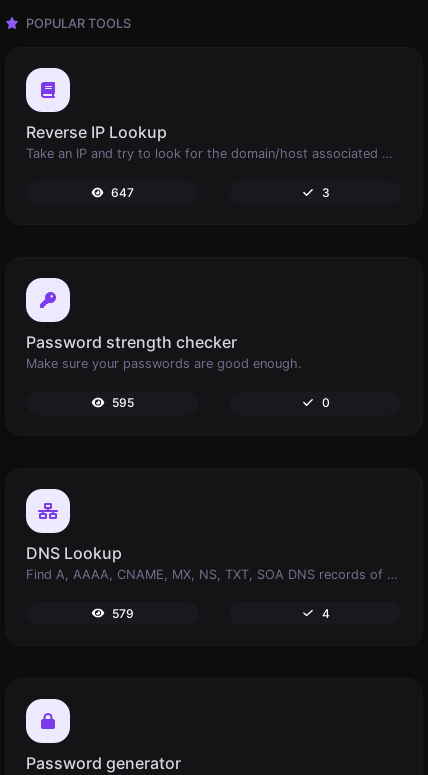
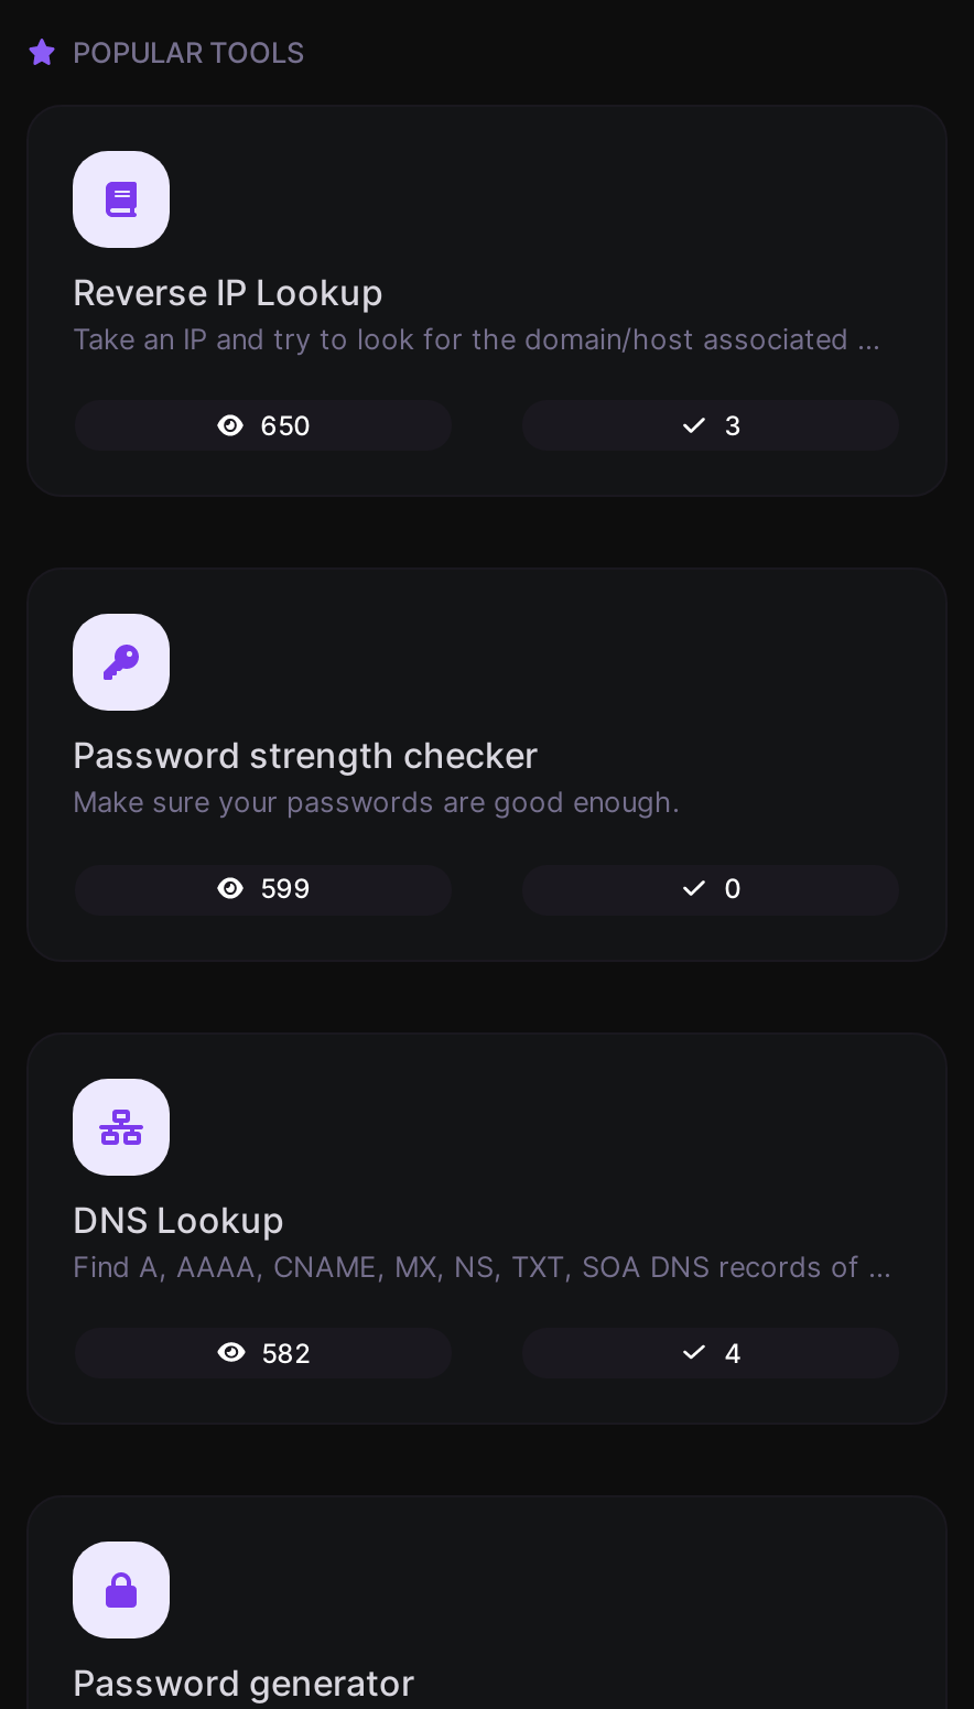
[108,185,134,200] 647 -> [254,408,311,441] 650
[109,395,134,410] 595 -> [254,872,311,905] 599
[109,605,134,620] 579 -> [255,1335,310,1369] 582

